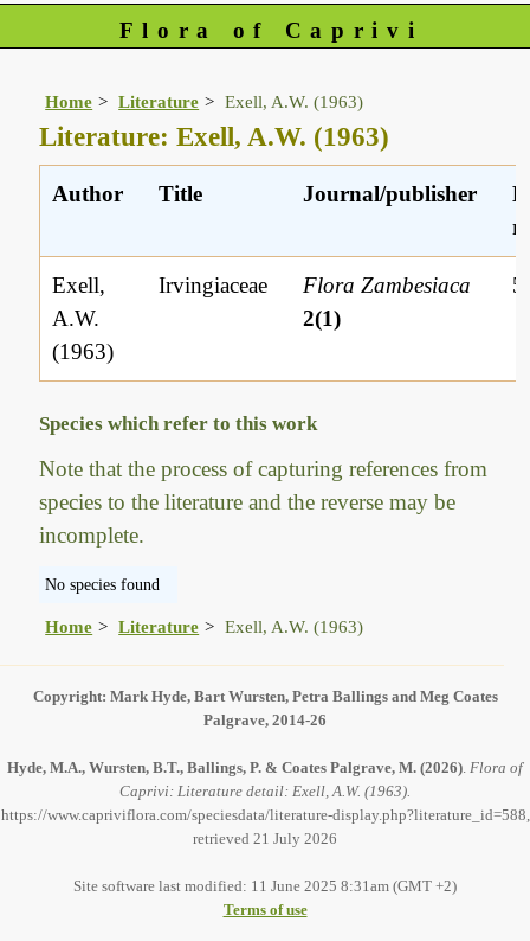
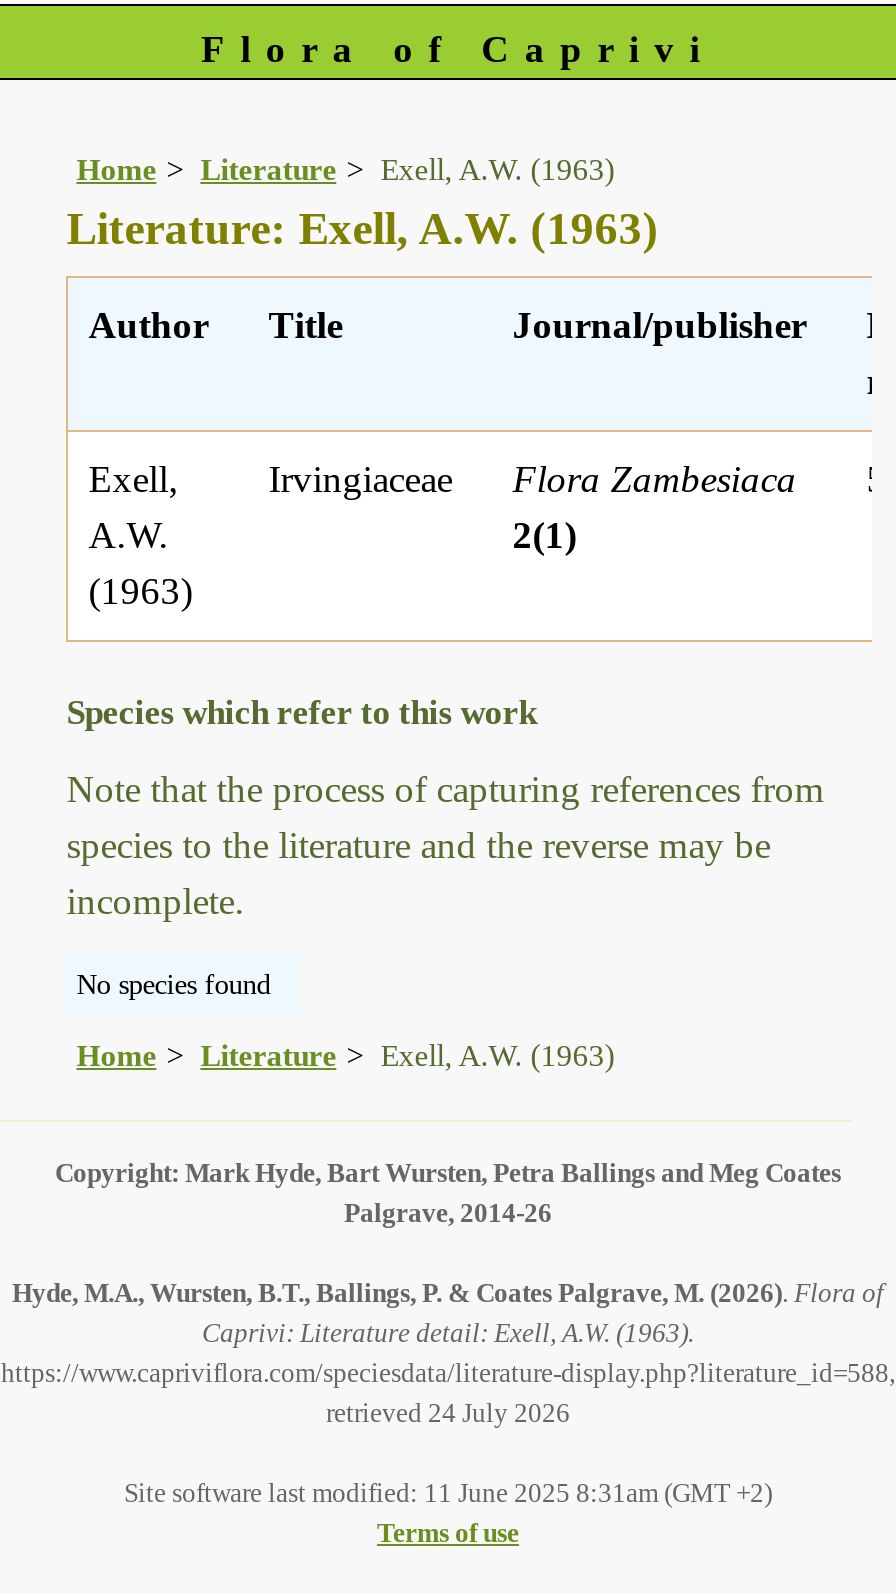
[193,830,337,847] retrieved 21 July 2026 -> [326,1398,570,1428] retrieved 24 July 2026

